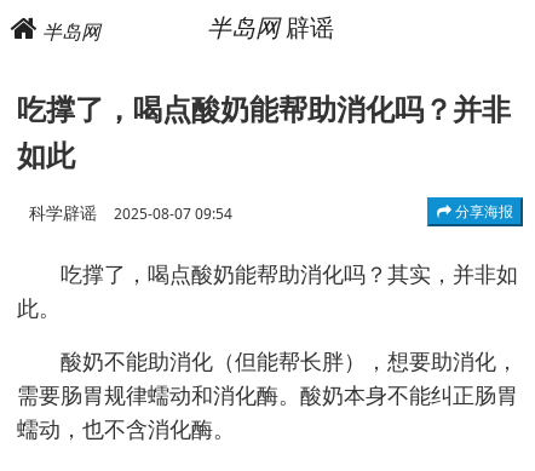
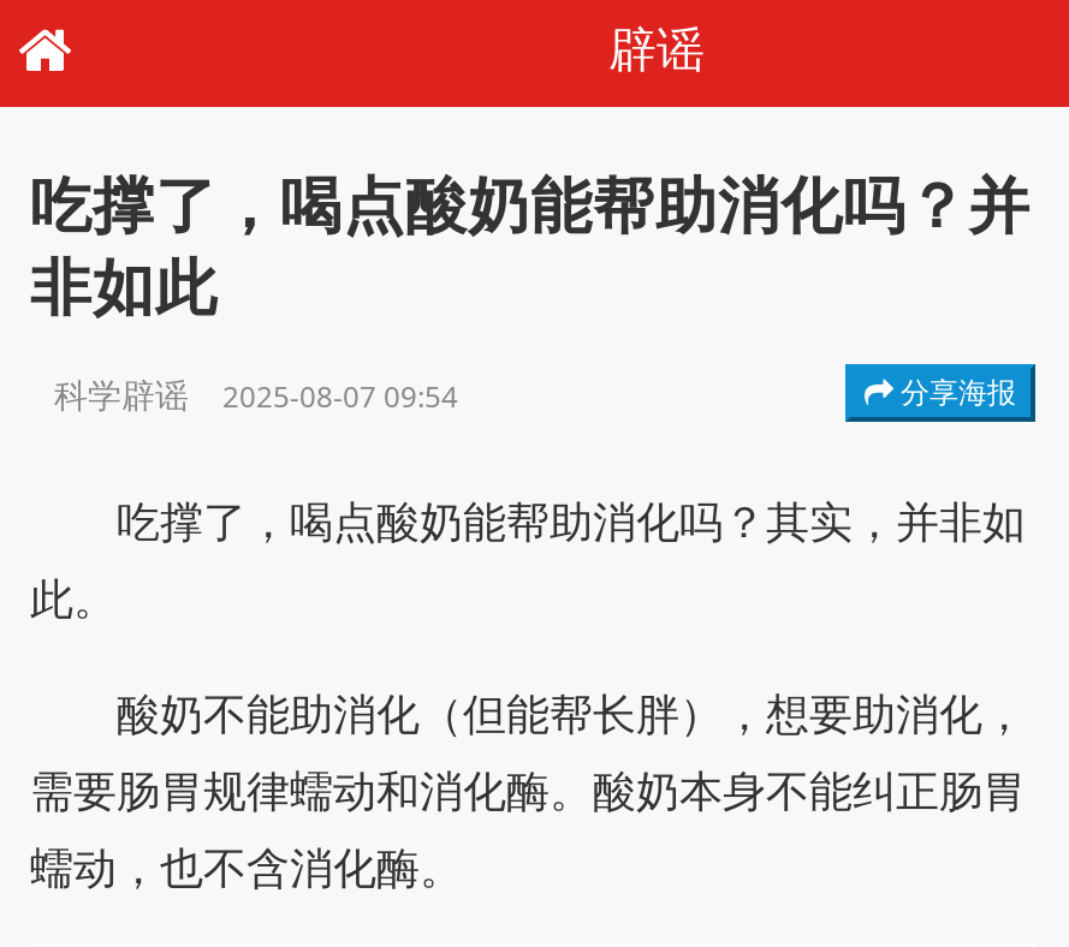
[42,11,333,45] 半岛网 | 半岛网辟谣 -> [596,16,705,81] 辟谣

